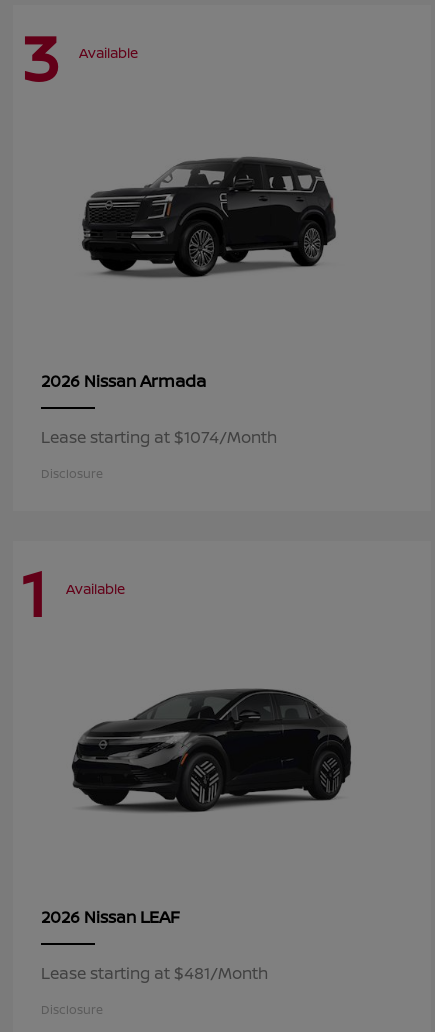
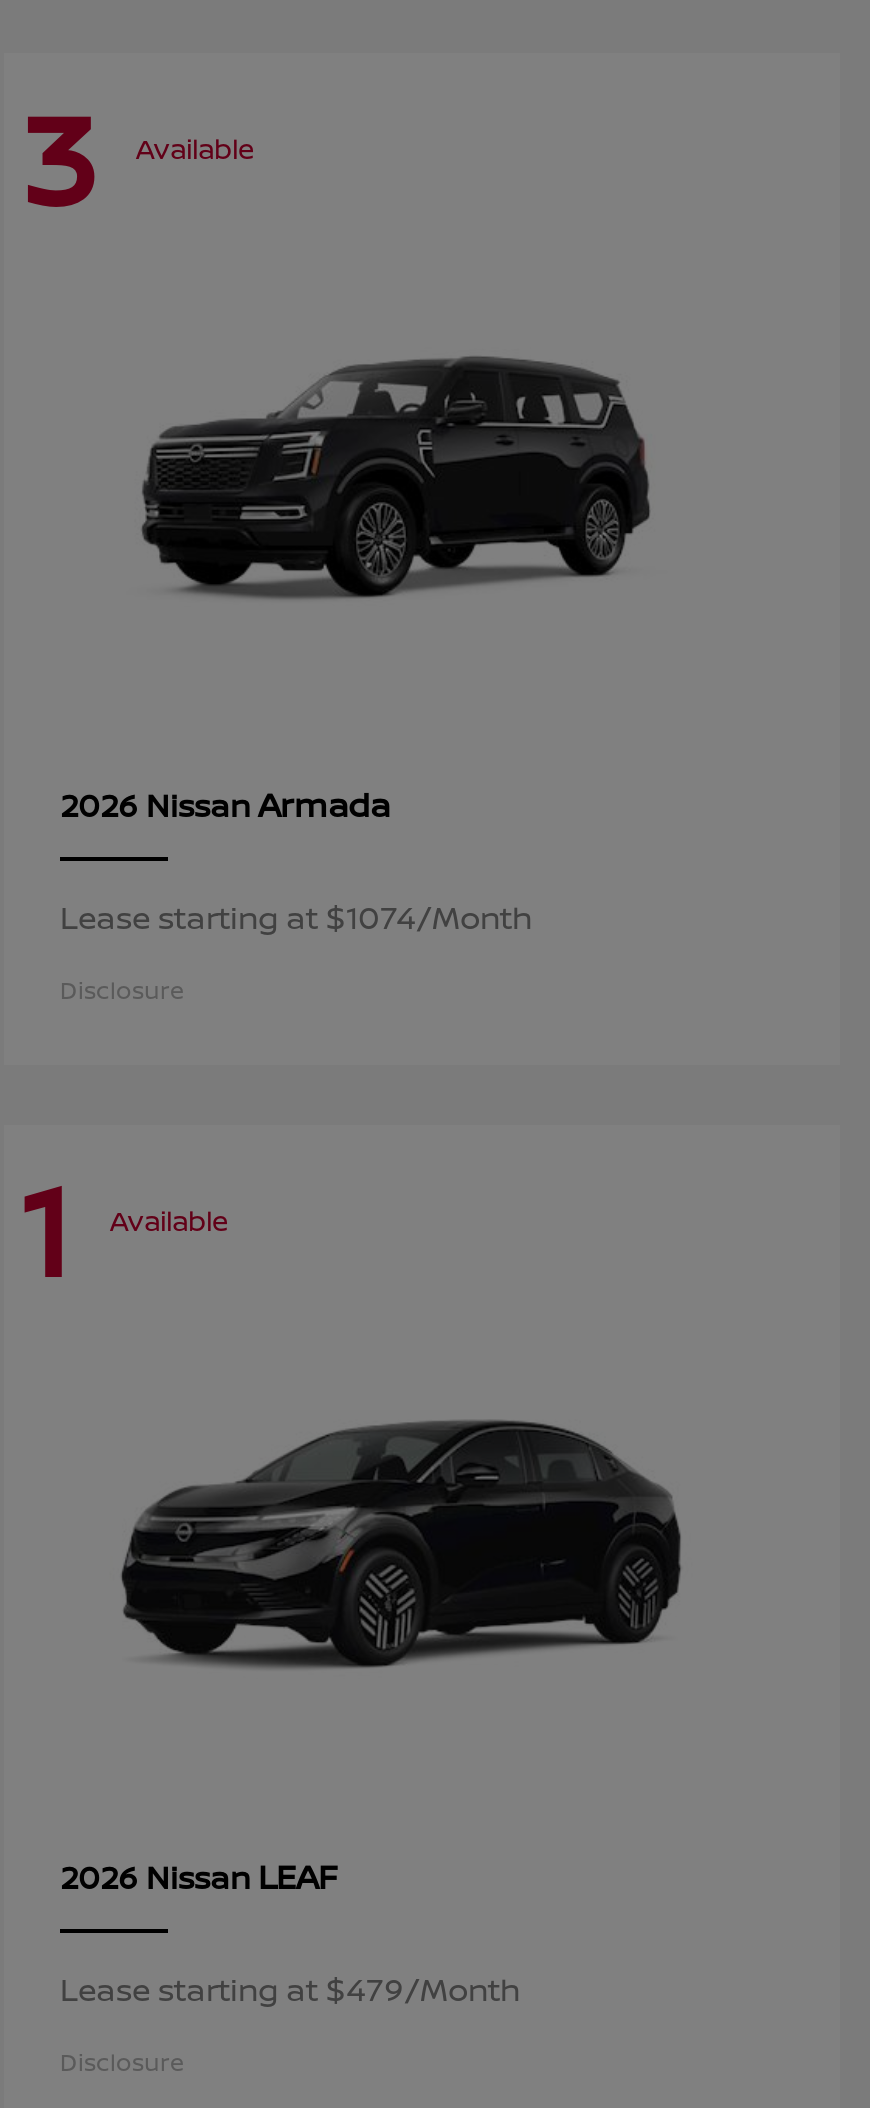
[41,962,268,984] Lease starting at $481/Month -> [60,1967,520,2011] Lease starting at $479/Month

